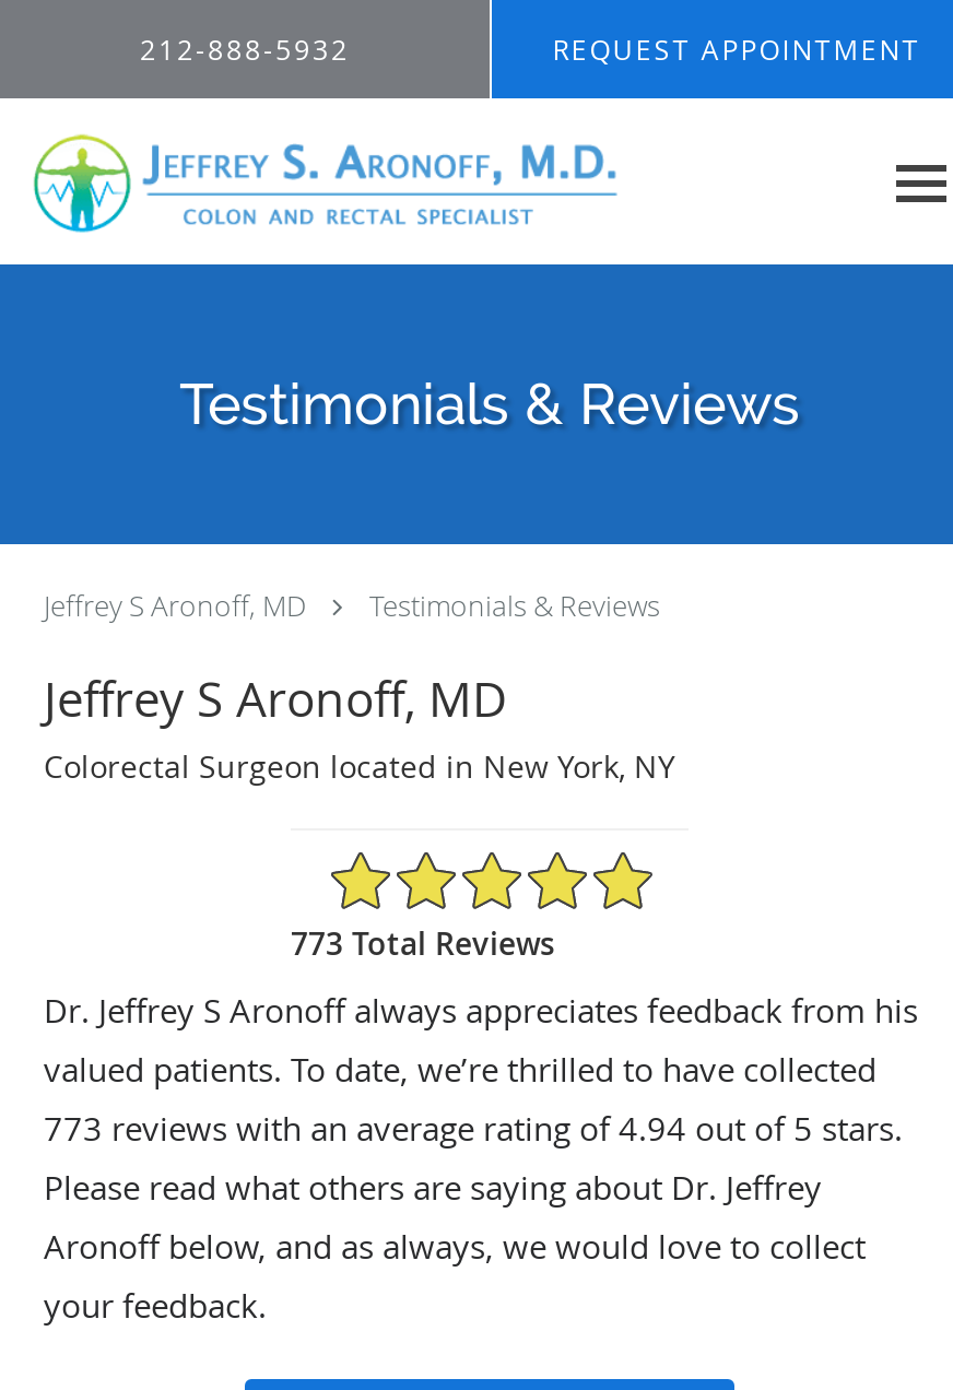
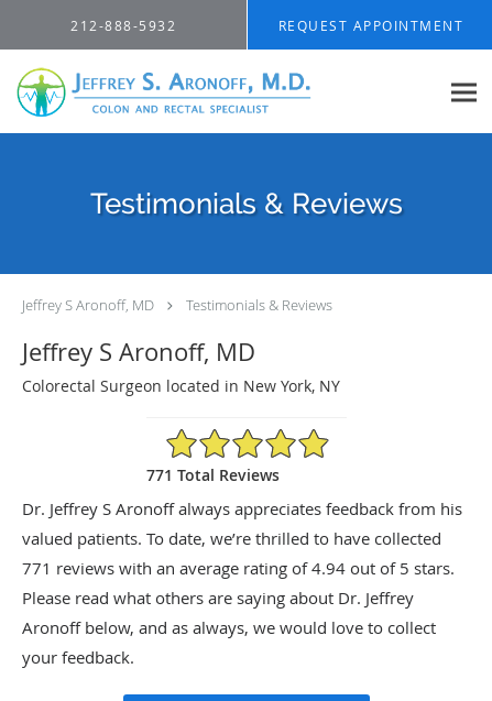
[291,921,555,963] 773 Total Reviews -> [146,464,280,485] 771 Total Reviews
[44,1105,903,1148] 773 reviews with an average rating of 4.94 out of 5 stars. -> [22,556,455,578] 771 reviews with an average rating of 4.94 out of 5 stars.

